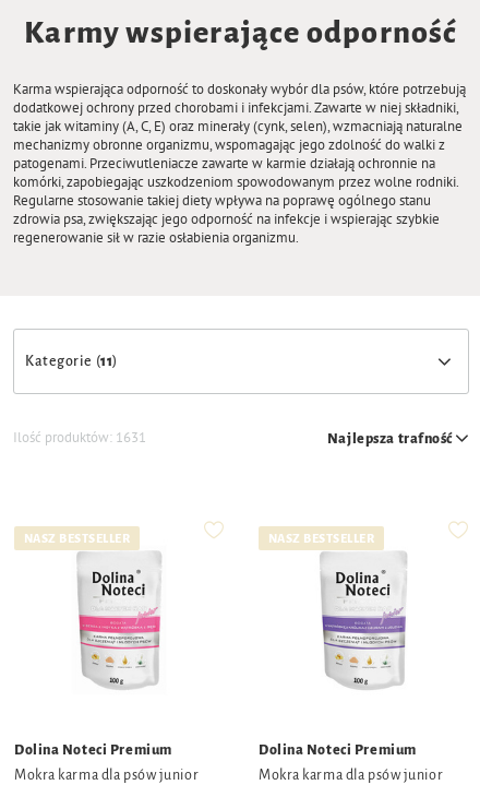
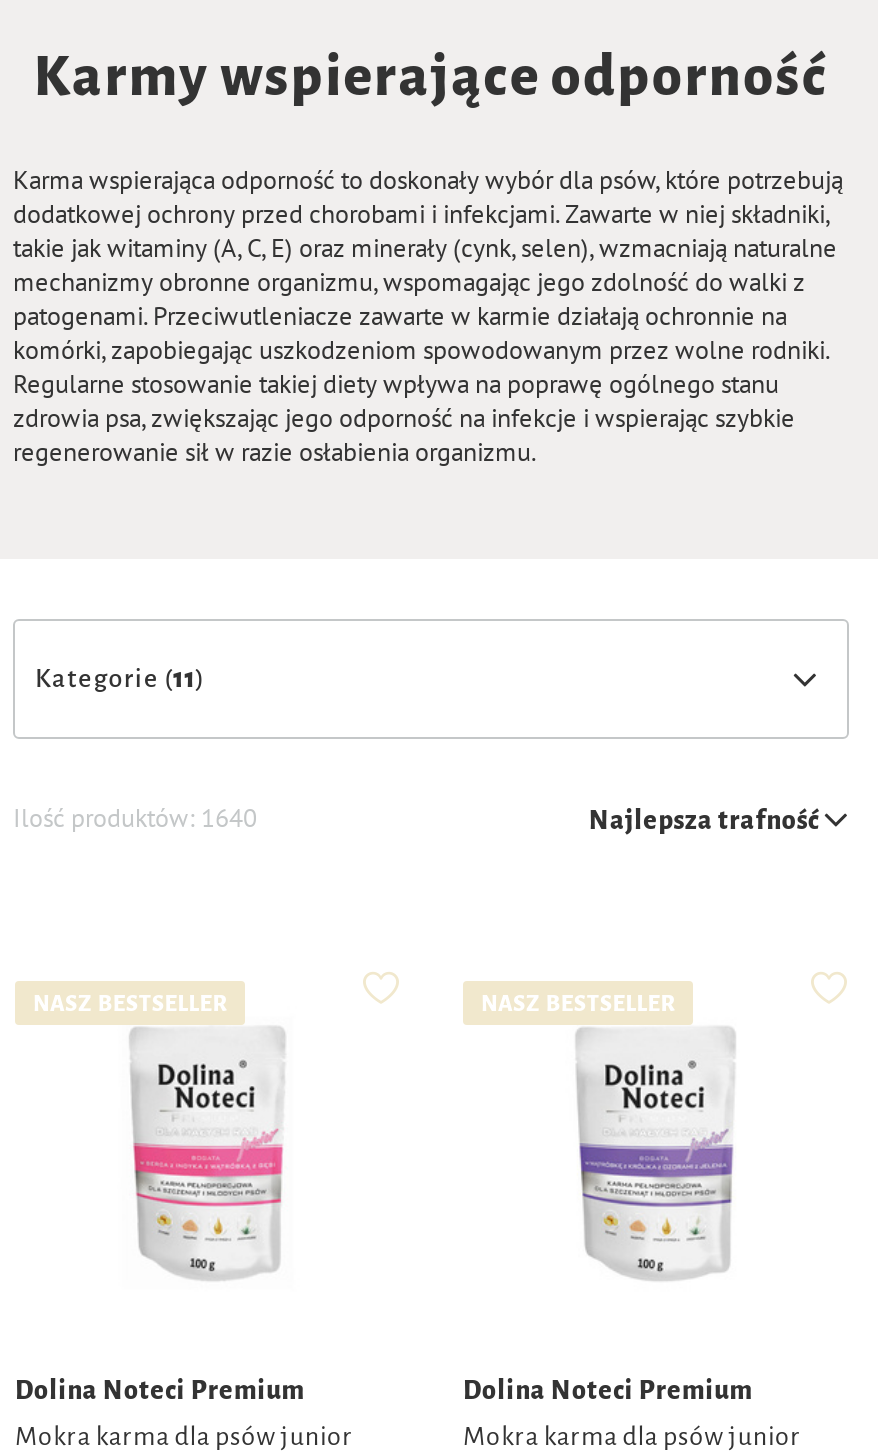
[13,428,146,447] Ilość produktów: 1631 -> [13,801,257,835] Ilość produktów: 1640

